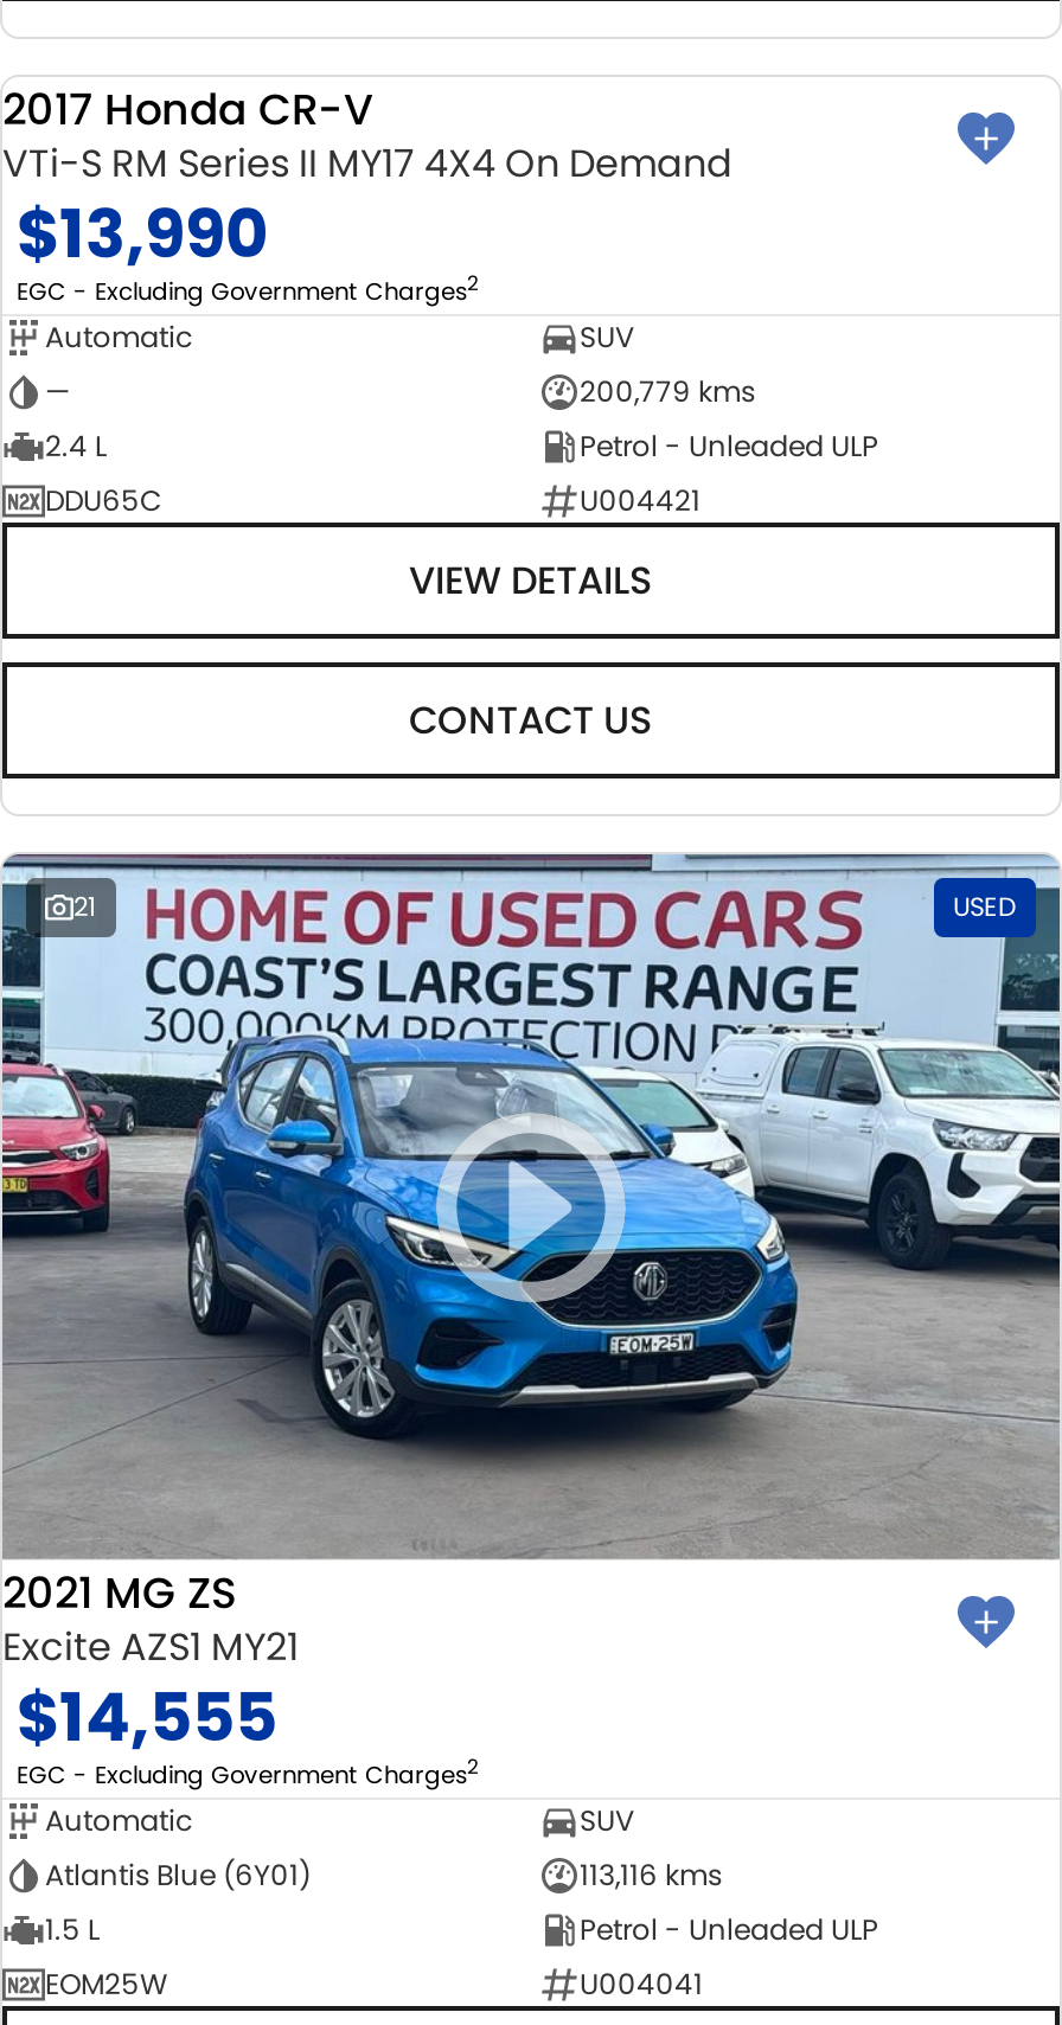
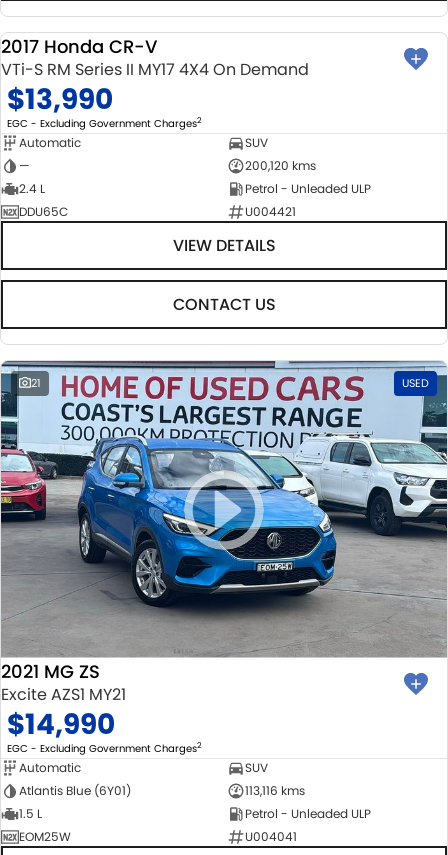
[580,372,755,412] 200,779 kms -> [244,157,315,174] 200,120 kms
[17,1672,277,1764] $14,555 -> [7,705,115,744] $14,990

